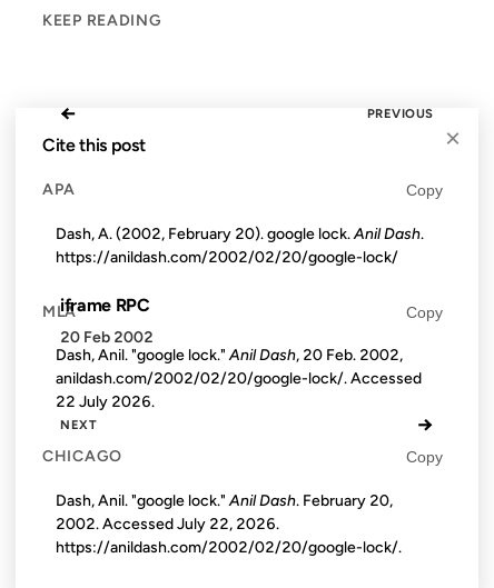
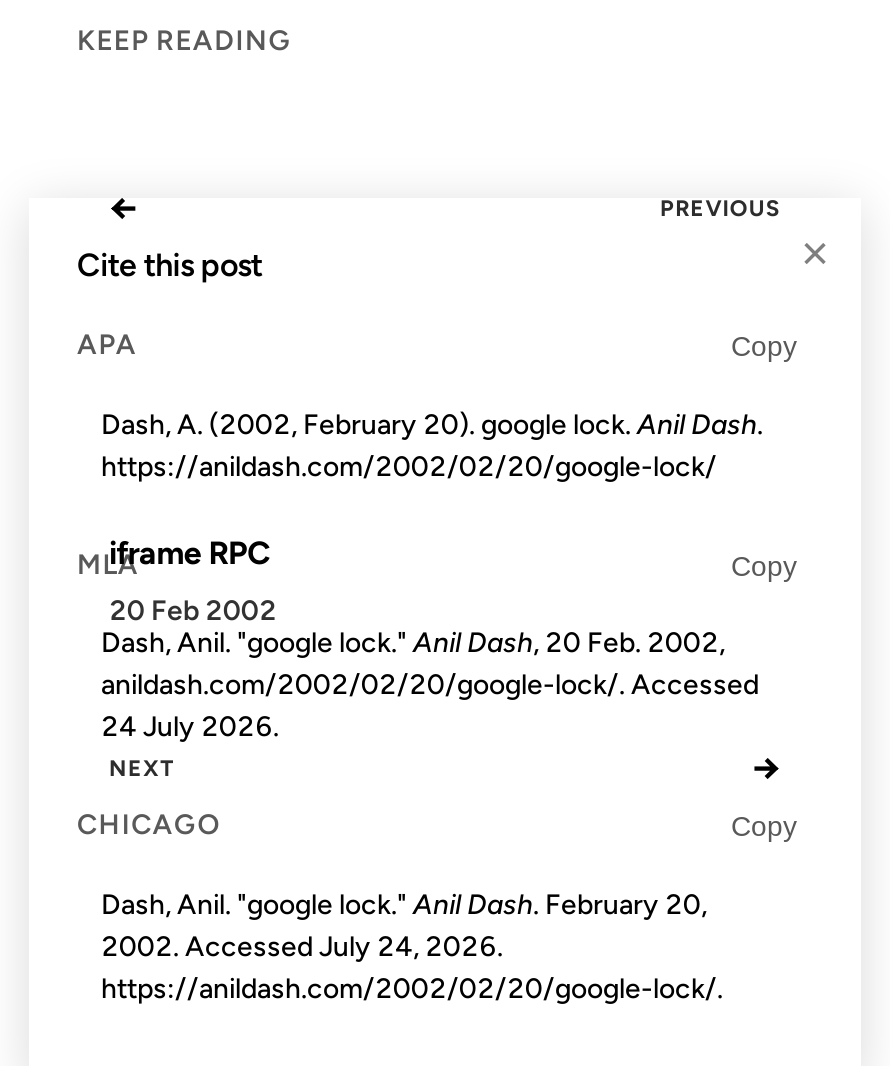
[56,393,155,412] 22 July 2026. -> [101,711,279,745] 24 July 2026.
[56,515,279,533] 2002. Accessed July 22, 2026. -> [101,930,503,964] 2002. Accessed July 24, 2026.

